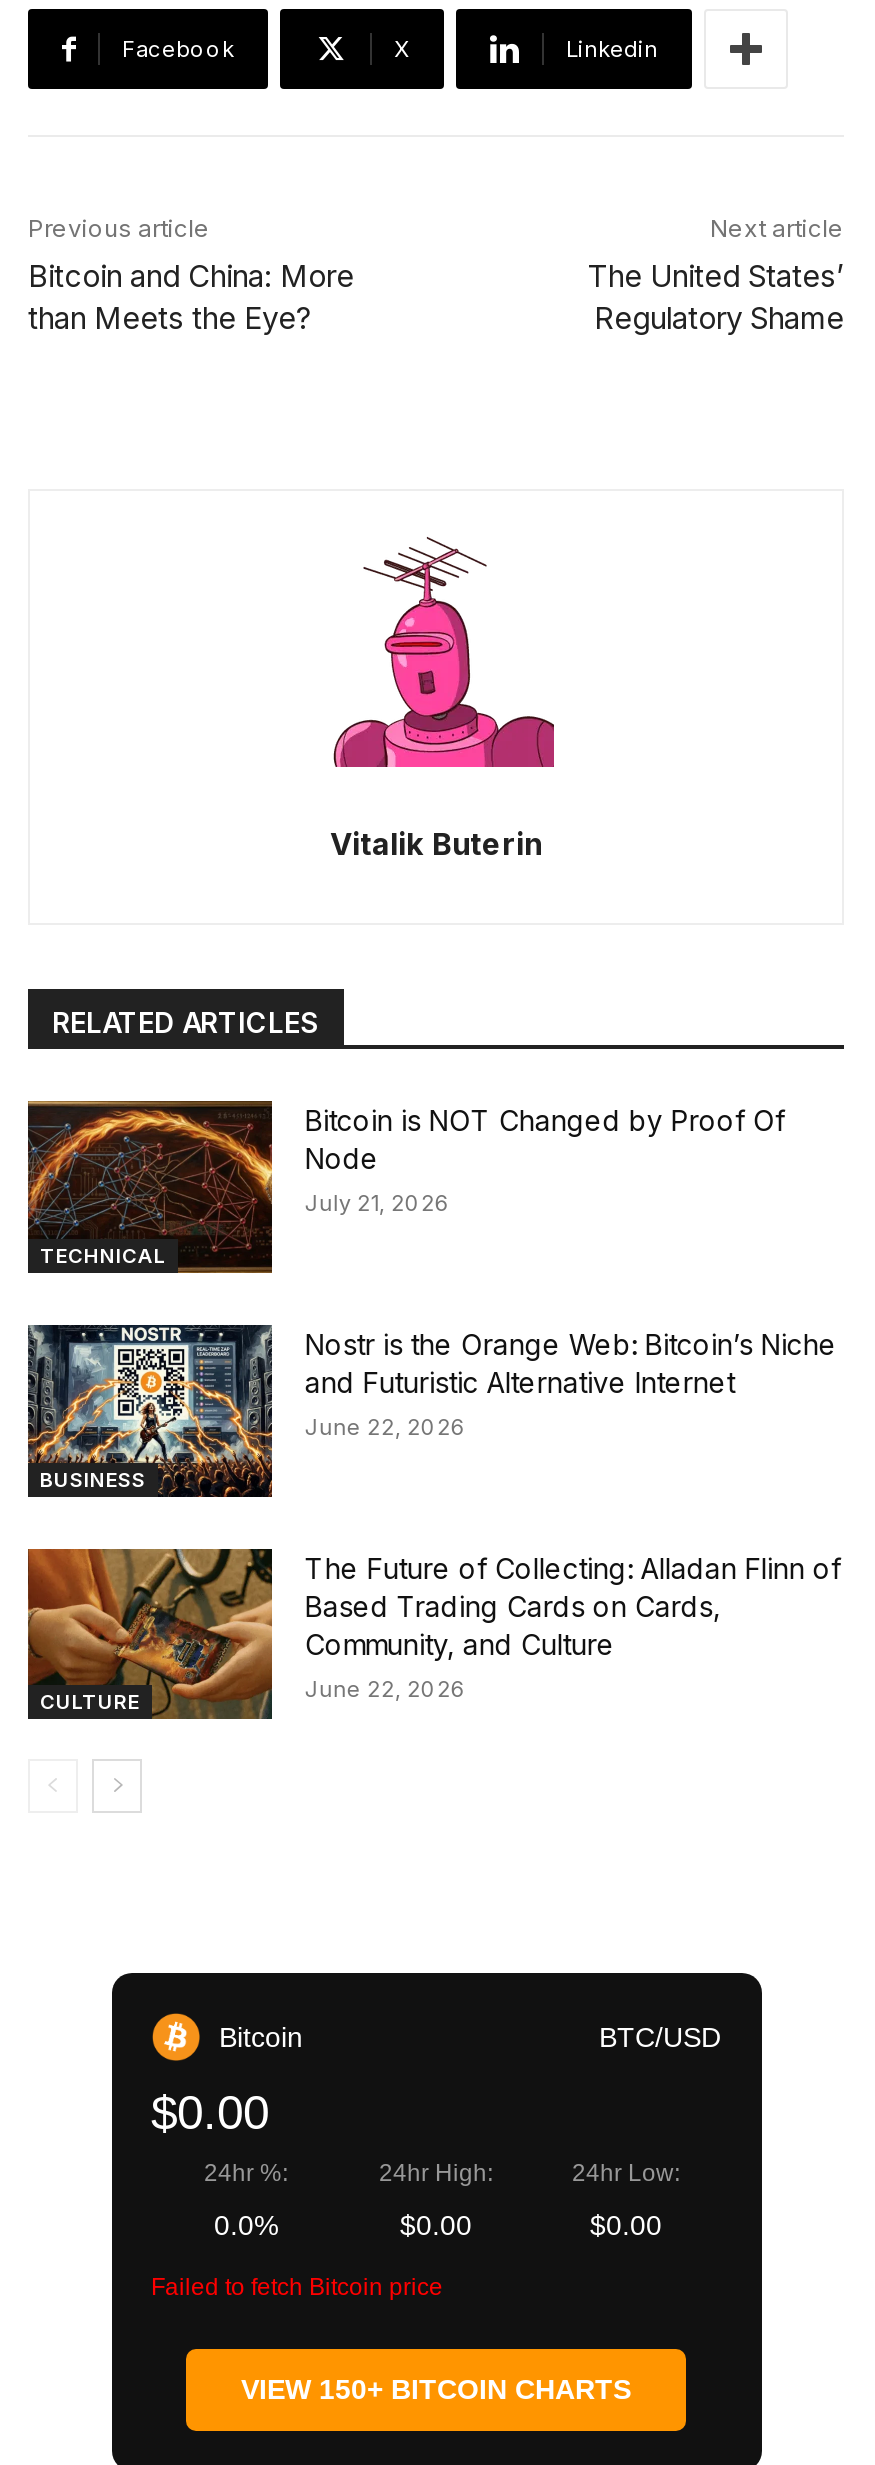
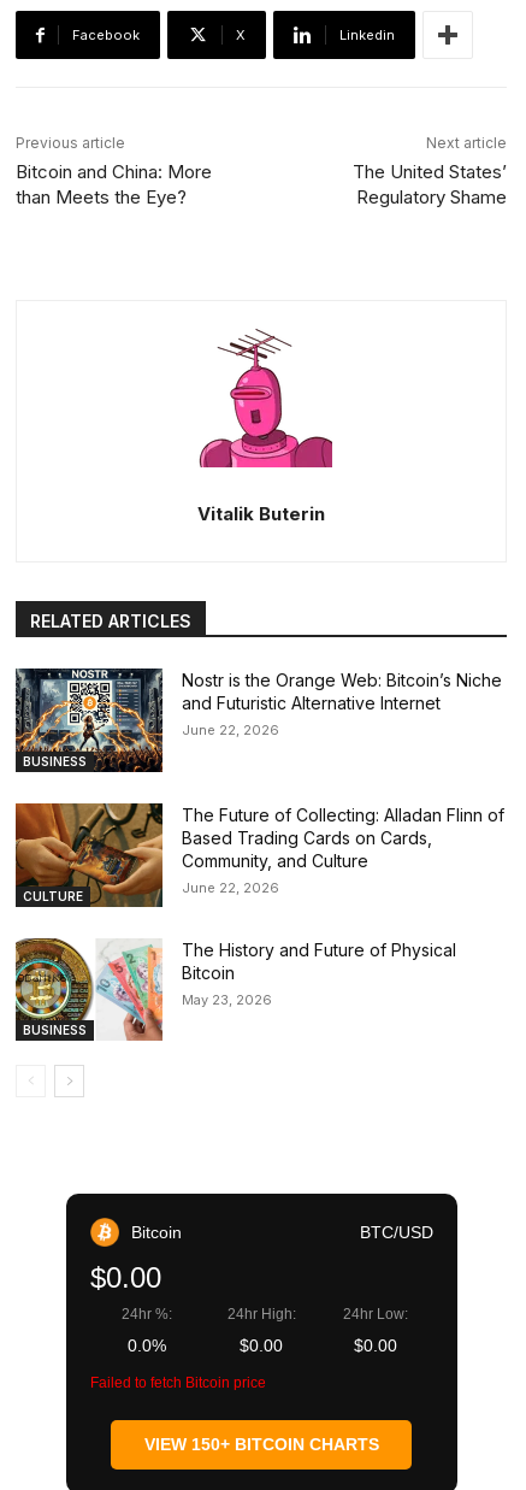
[28,1099,274,1273] [image] | TECHNICAL -> none
[305,1104,785,1218] Bitcoin is NOT Changed by Proof Of | Node | July 21, 2026 -> none
moved [24,1323,841,1714] -> [13,667,505,903]: [image] | BUSINESS | Nostr is the Orange Web: Bitcoin’s Niche | ... | Community, and Culture | June 22, 2026
none -> [14,938,164,1042] [image] | BUSINESS
none -> [182,939,457,1008] The History and Future of Physical | Bitcoin | May 23, 2026

